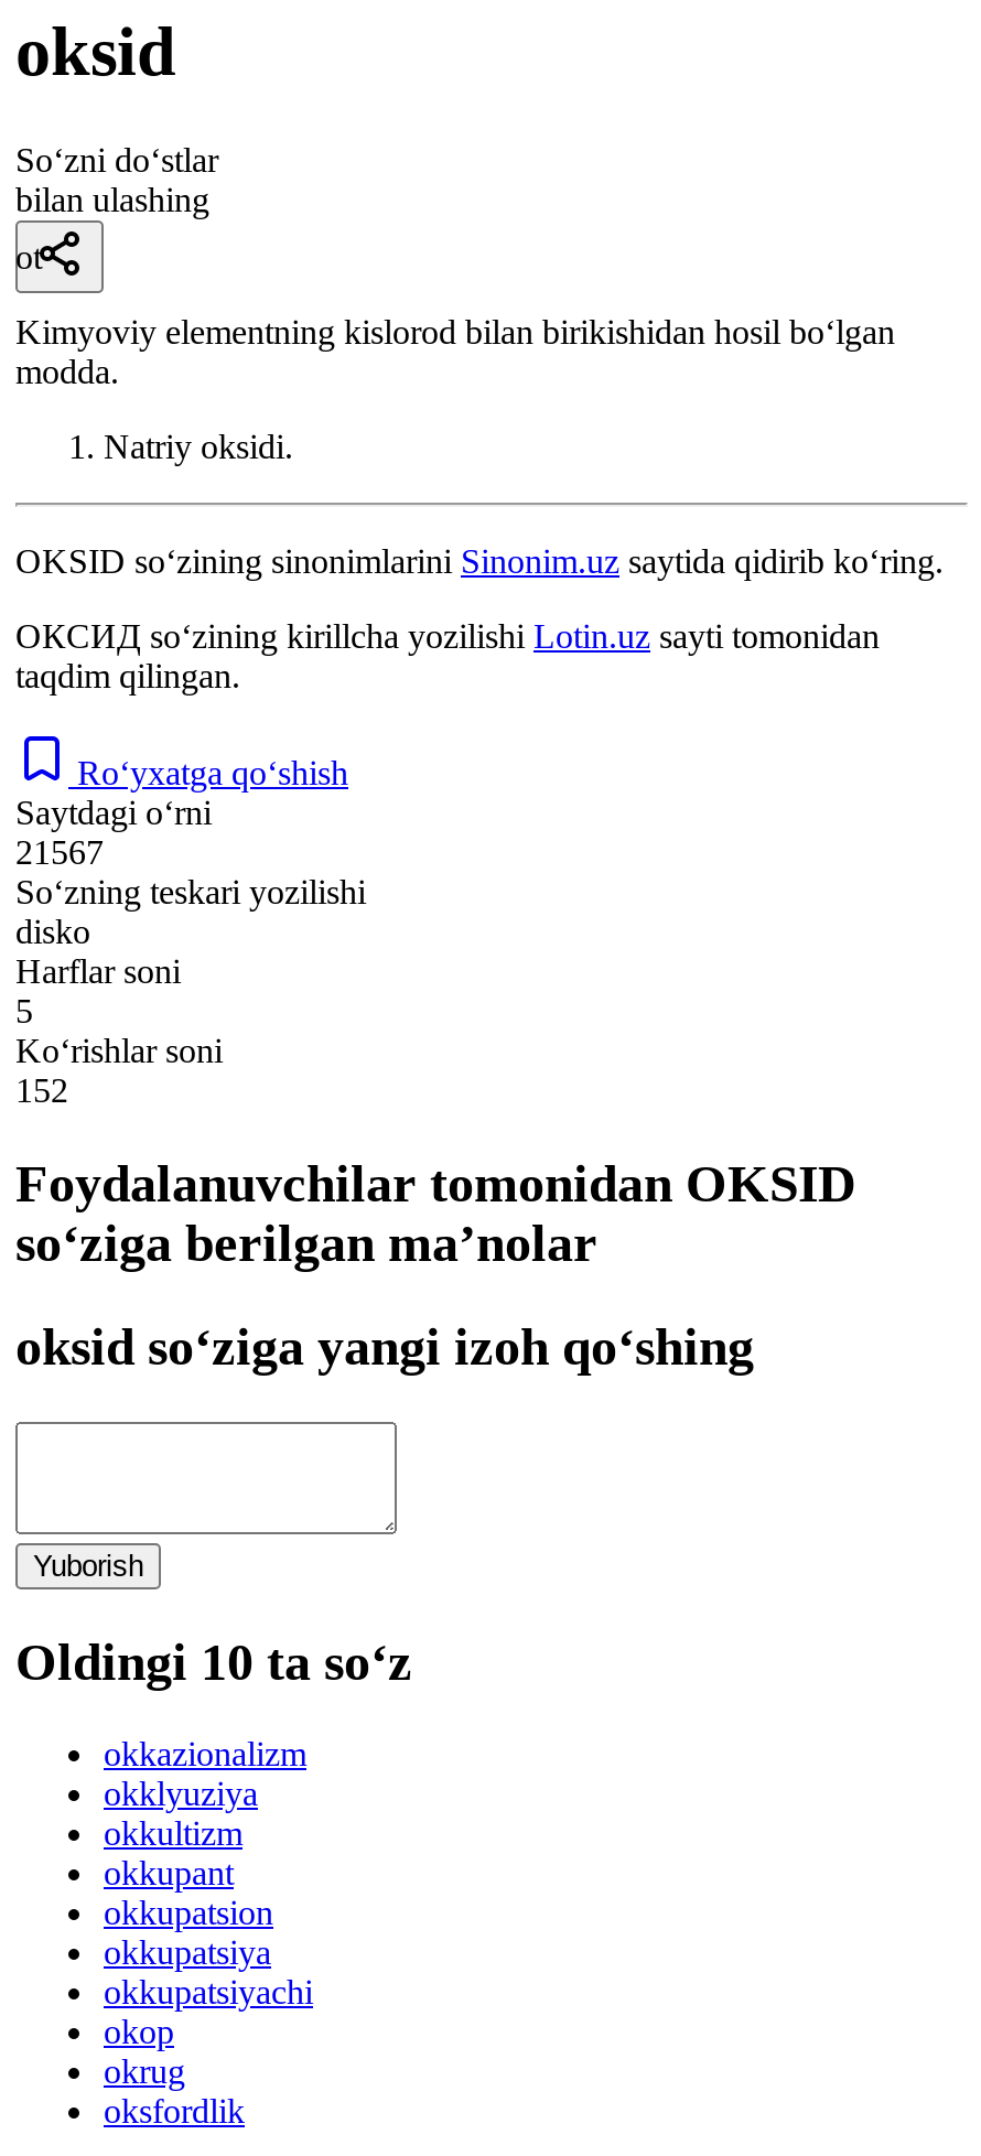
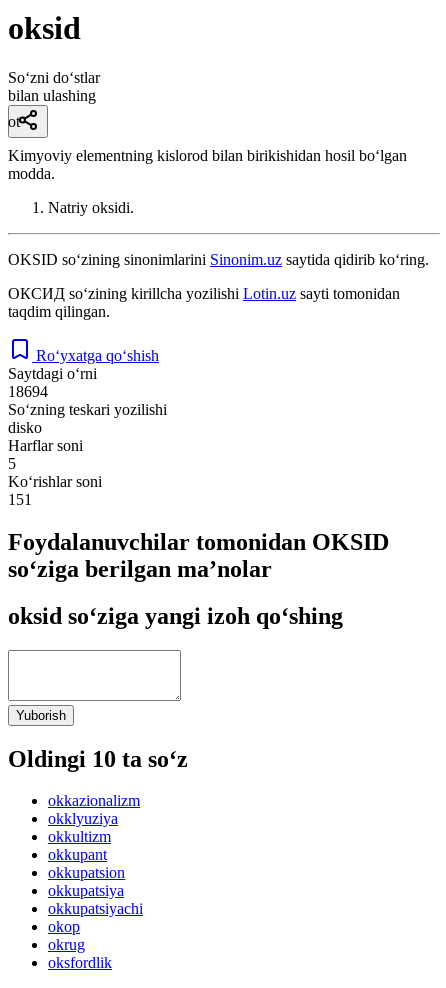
[15,833,104,871] 21567 -> [8,383,48,400] 18694
[15,1071,68,1109] 152 -> [8,491,32,508] 151

